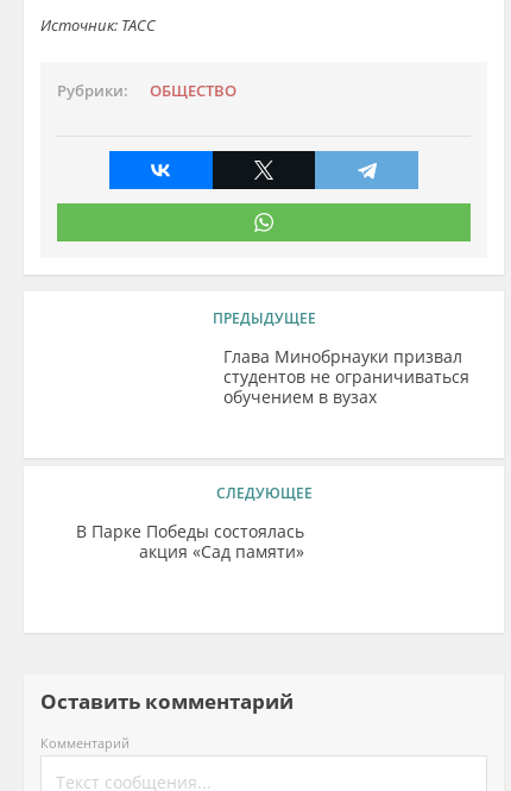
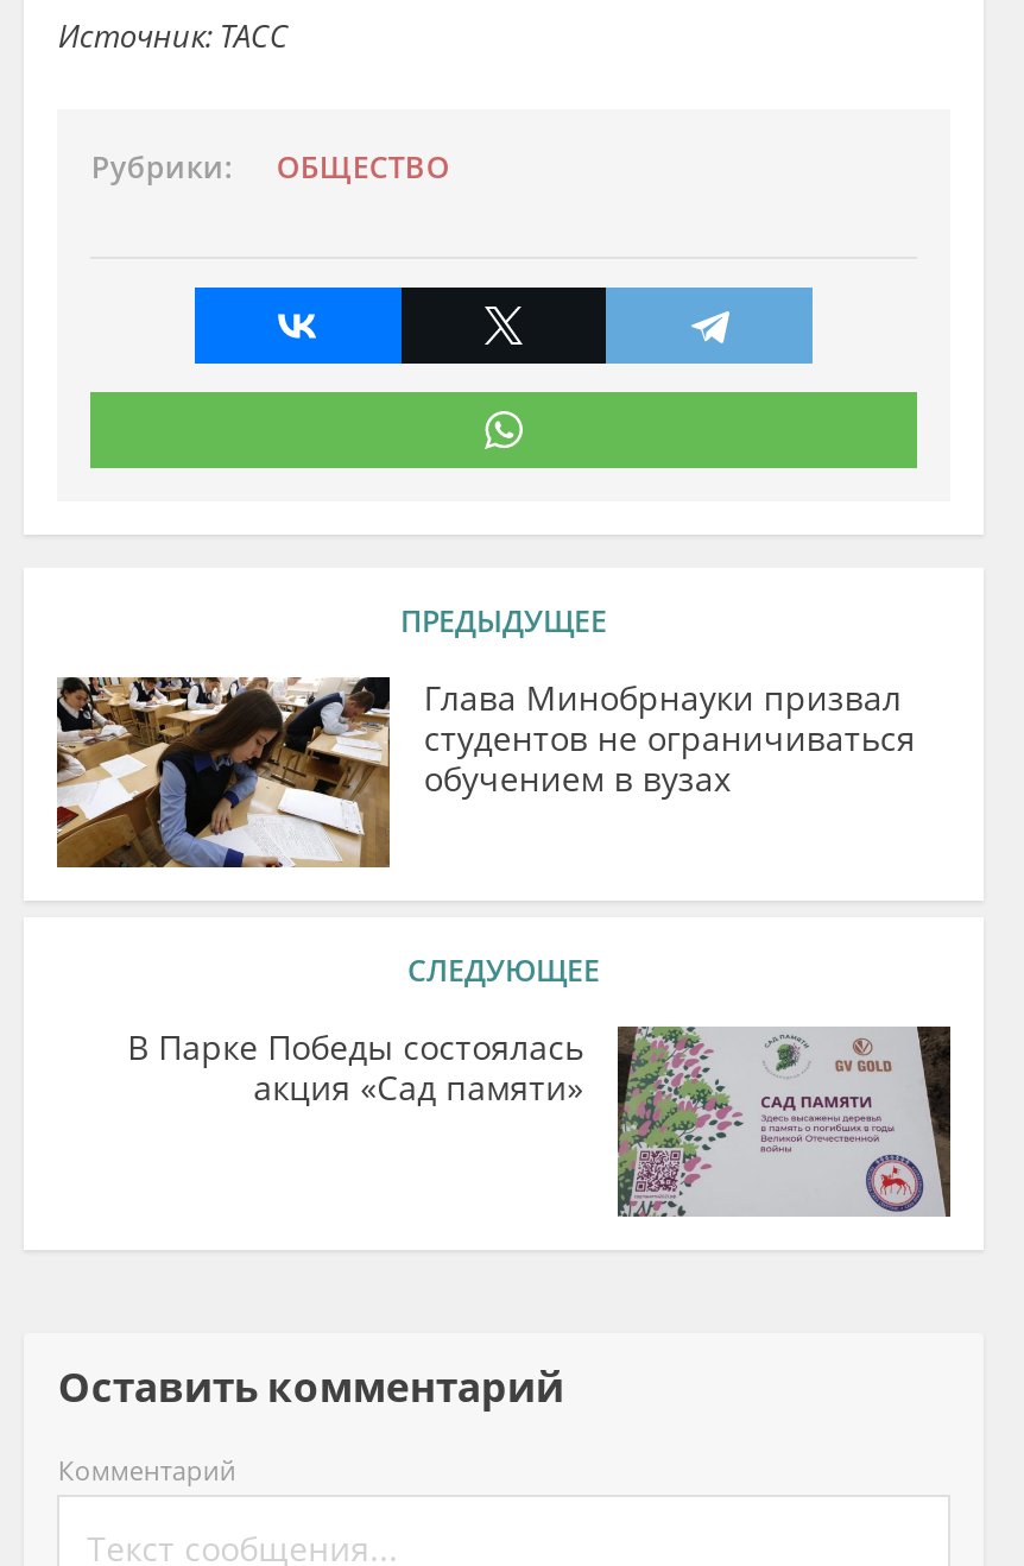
none -> [55,675,392,870] [image]
none -> [615,1024,953,1219] [image]

